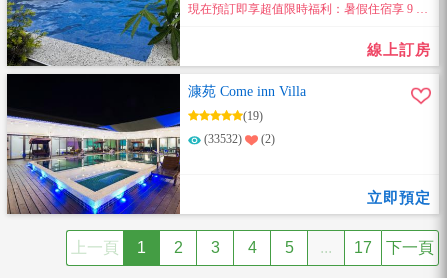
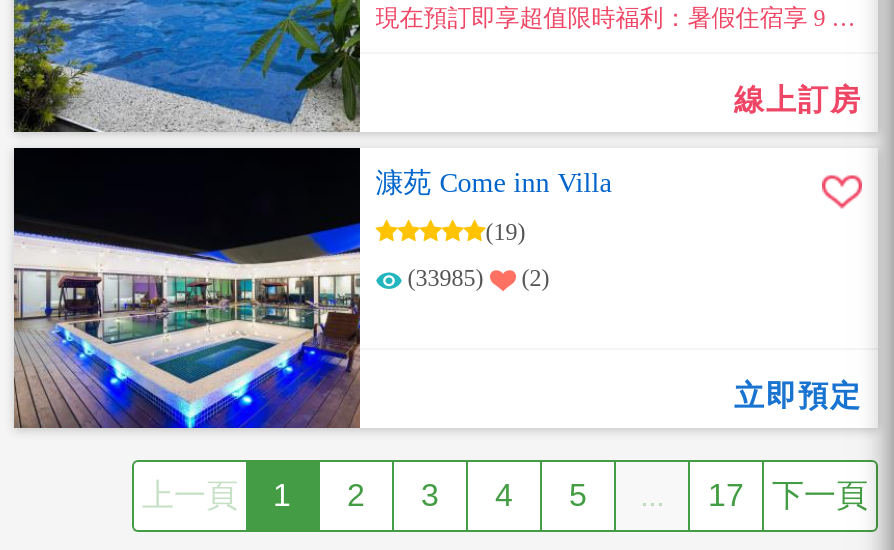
[204,132,275,146] (33532) (2) -> [408,264,550,292] (33985) (2)

